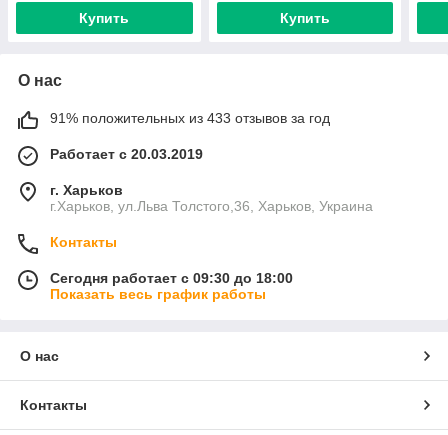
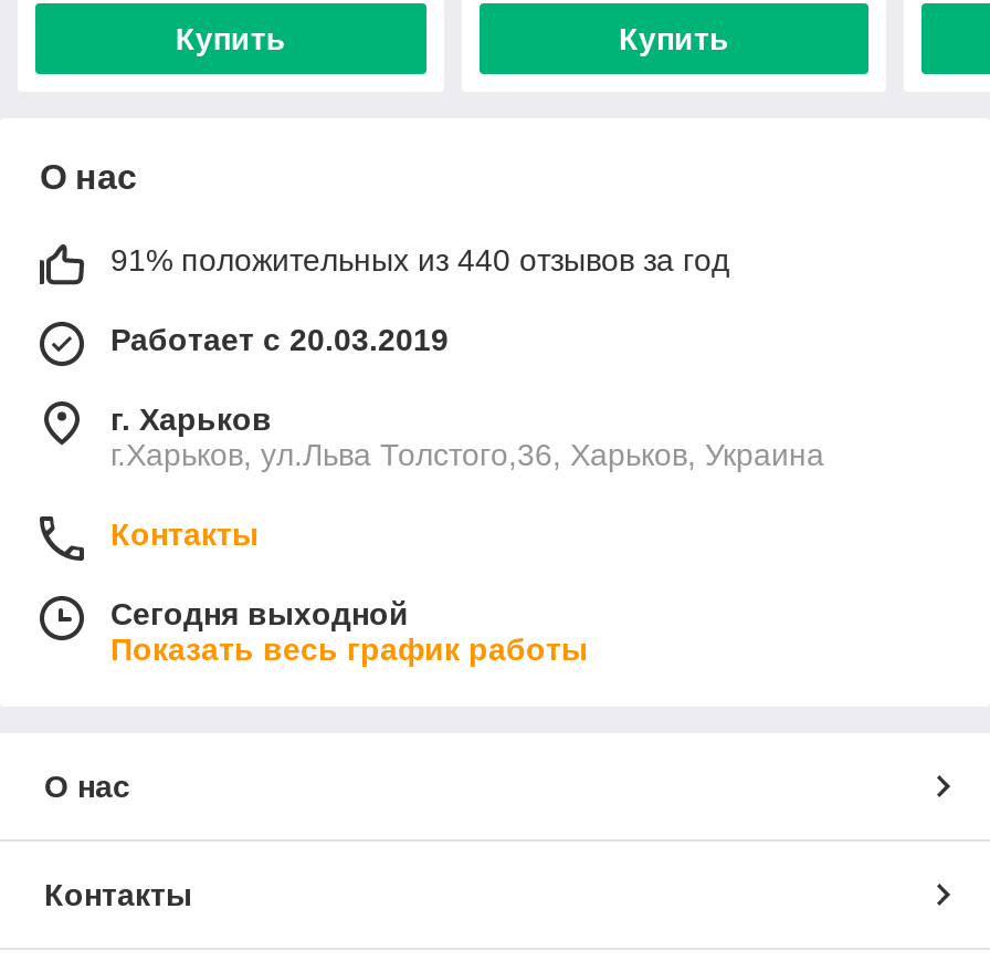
[50,110,330,126] 91% положительных из 433 отзывов за год -> [110,242,729,277] 91% положительных из 440 отзывов за год
[50,270,293,286] Сегодня работает с 09:30 до 18:00 -> [110,596,409,631] Сегодня выходной

